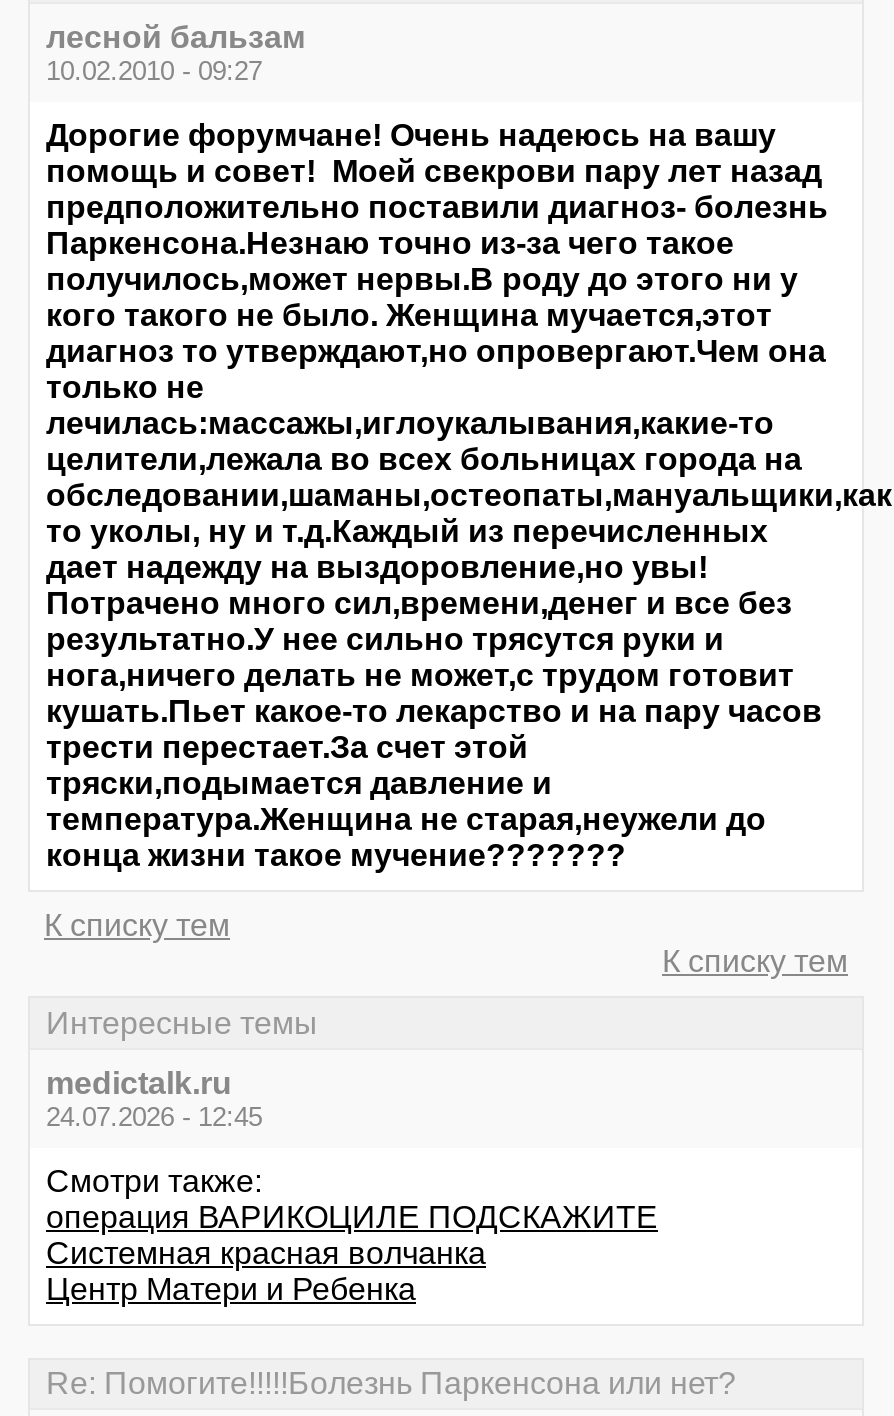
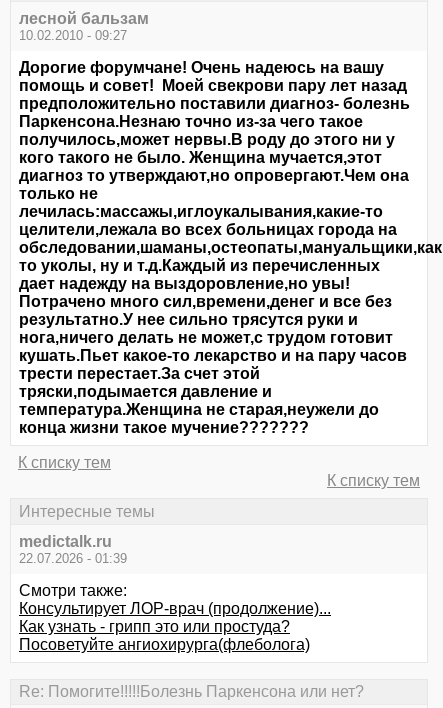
[46,1102,262,1132] 24.07.2026 - 12:45 -> [19,551,127,566] 22.07.2026 - 01:39
[46,1200,658,1306] операция ВАРИКОЦИЛЕ ПОДСКАЖИТЕ | Системная красная волчанка | Центр Матери и Ребенка -> [19,600,331,653] Консультирует ЛОР-врач (продолжение)... | Как узнать - грипп это или простуда? | Посоветуйте ангиохирурга(флеболога)

